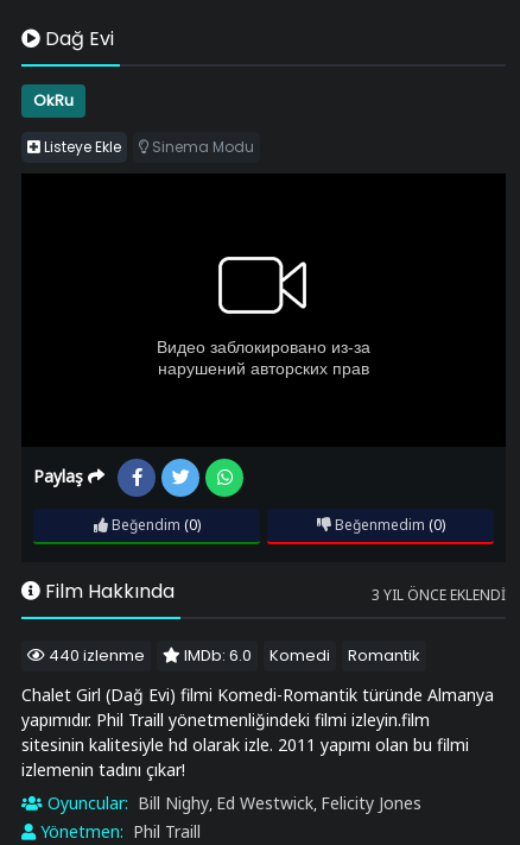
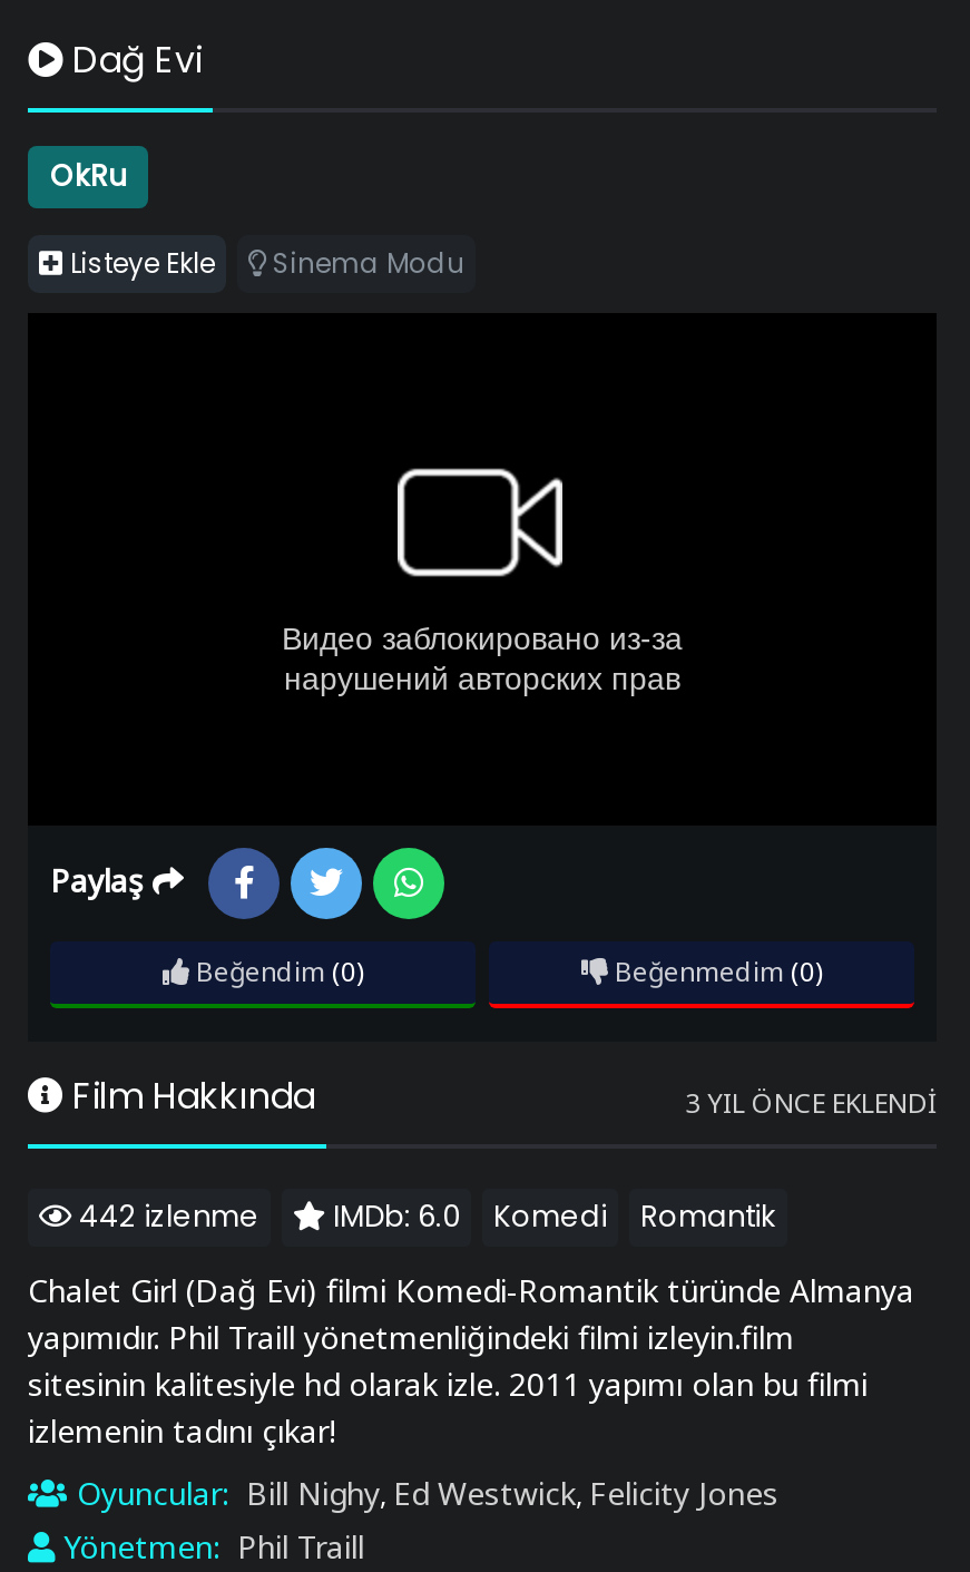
[45,644,420,666] 440 izlenme IMDb: 6.0 Komedi Romantik -> [72,1194,776,1237] 442 izlenme IMDb: 6.0 Komedi Romantik

